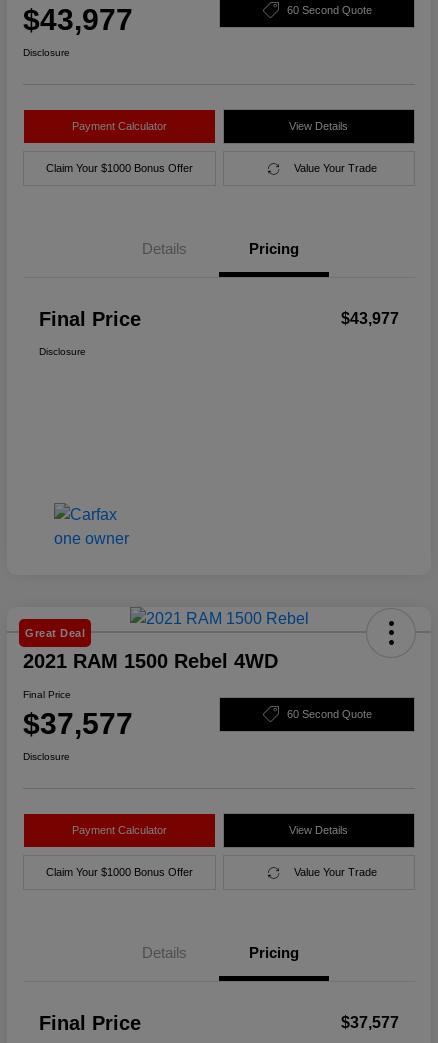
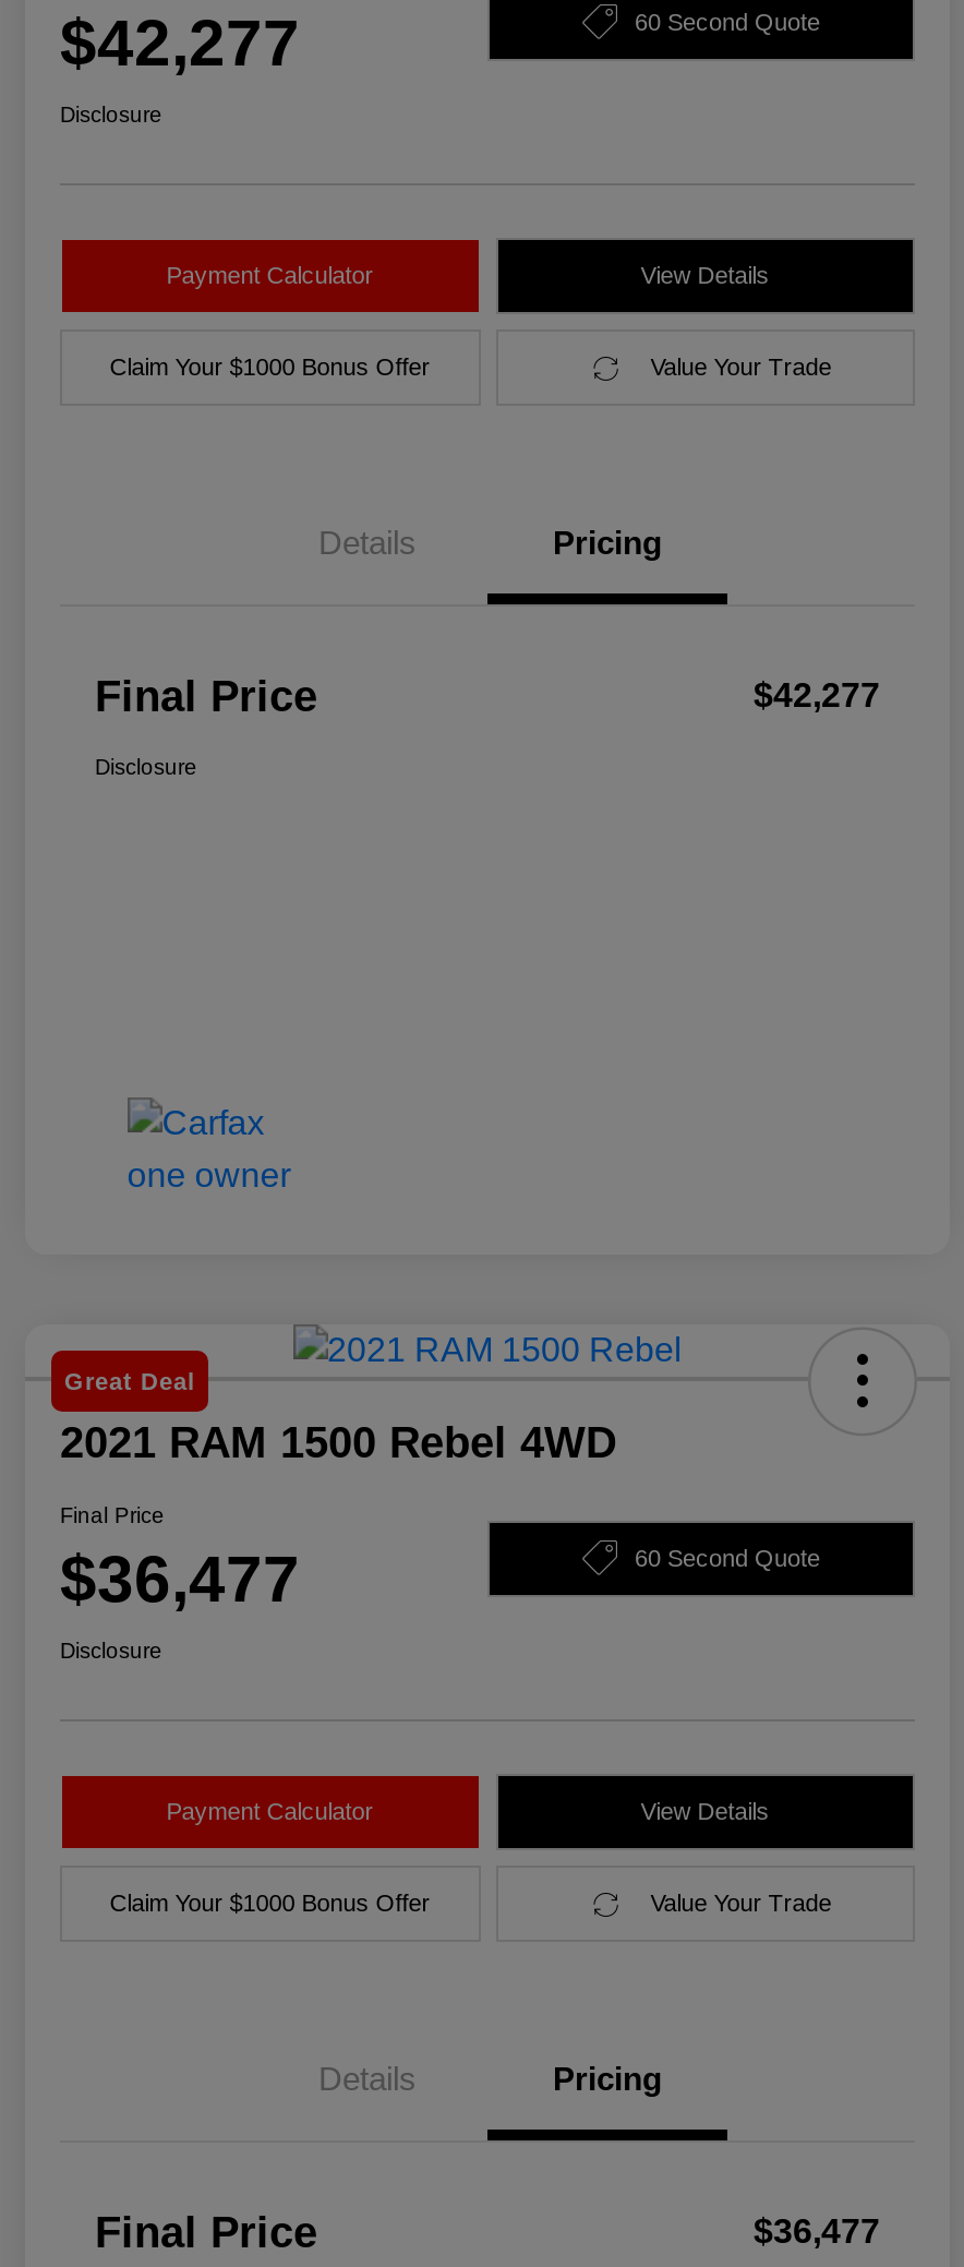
[23,3,133,36] $43,977 -> [60,7,300,79] $42,277
[341,310,399,327] $43,977 -> [754,677,880,714] $42,277
[23,707,133,740] $37,577 -> [60,1543,300,1615] $36,477
[341,1014,399,1031] $37,577 -> [754,2213,880,2250] $36,477

